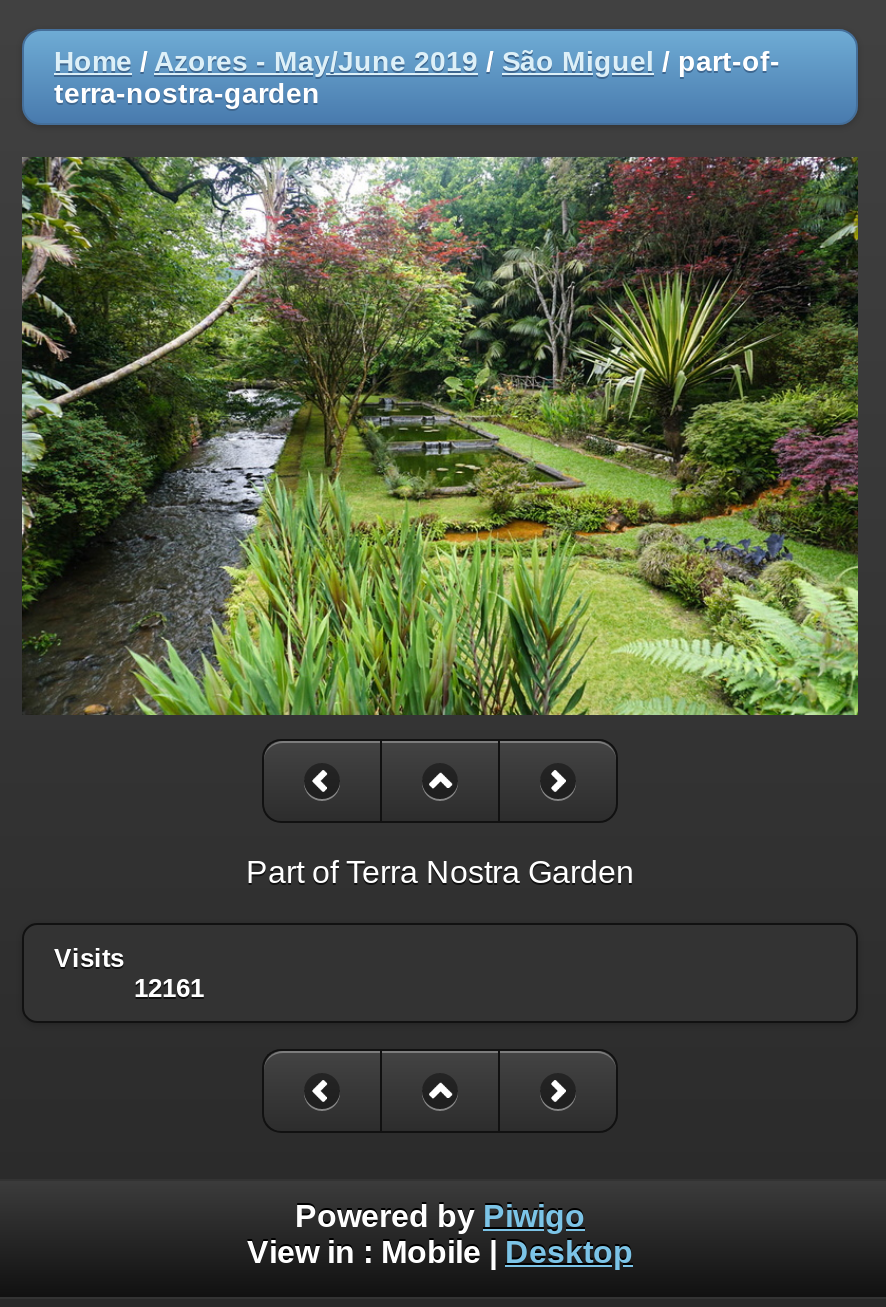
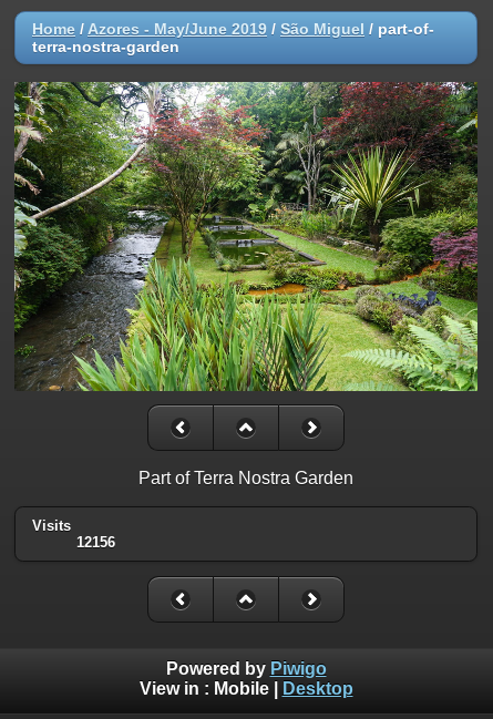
[134,973,204,1003] 12161 -> [76,534,115,550] 12156

